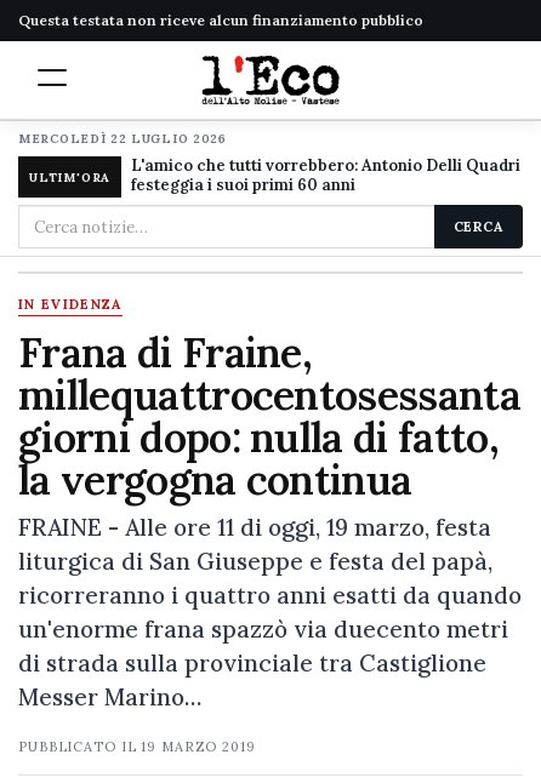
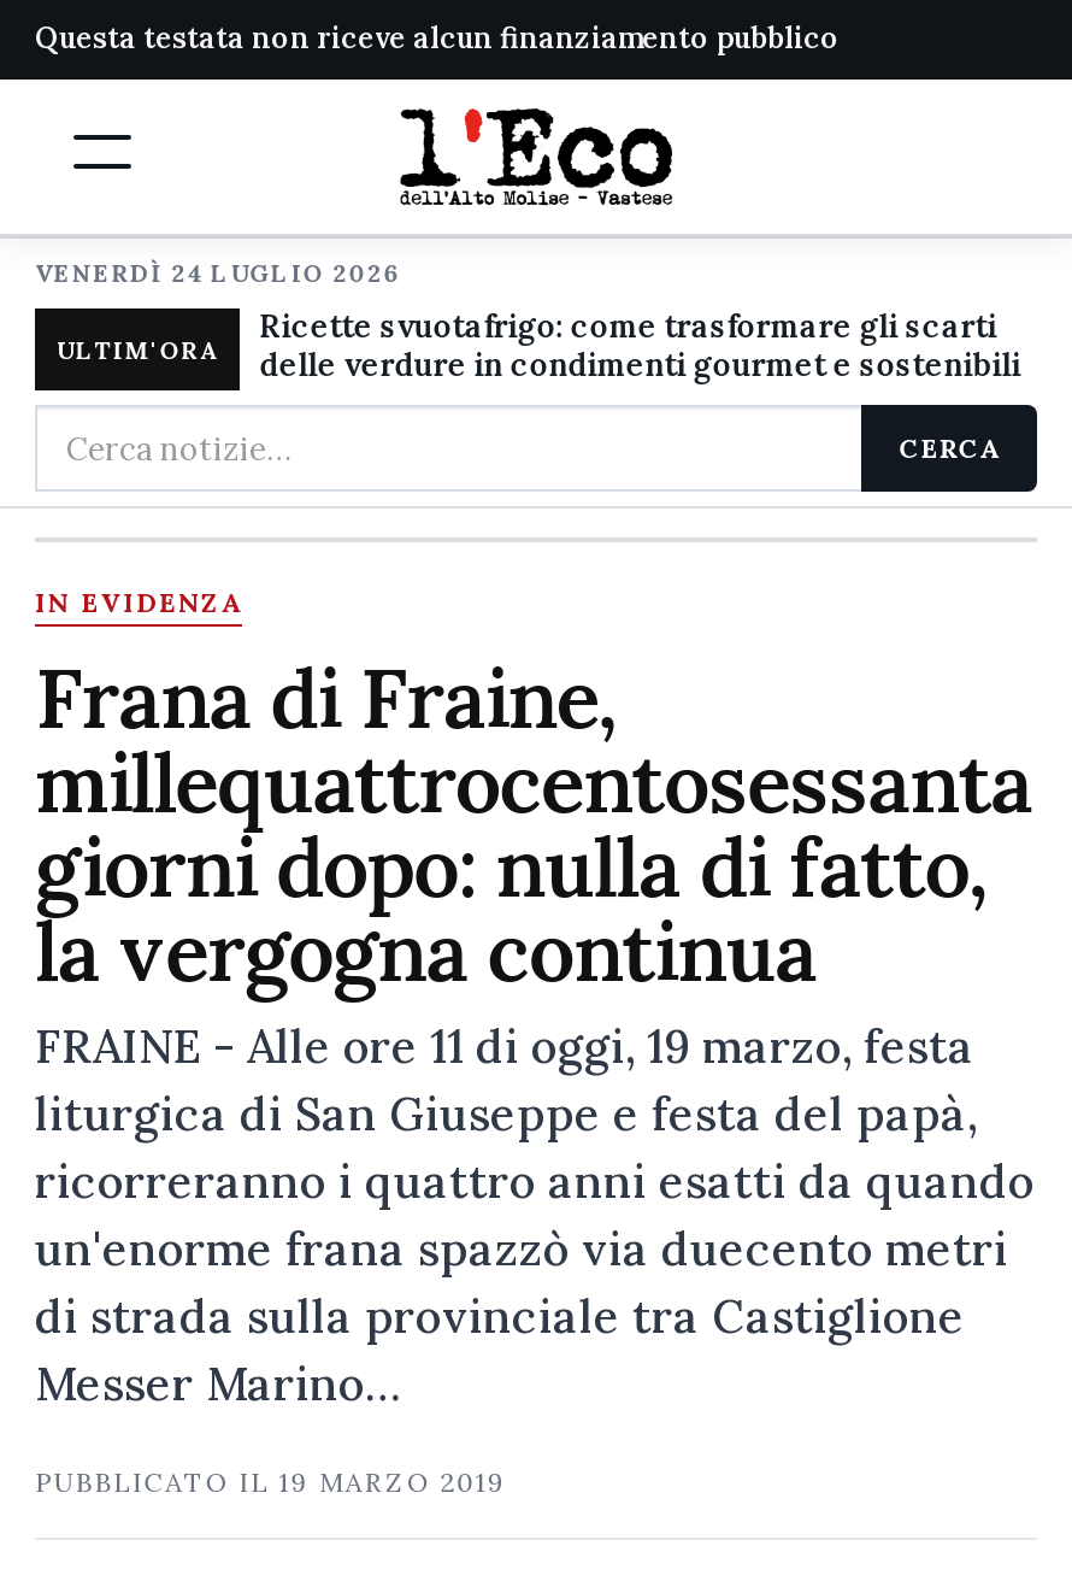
[18,131,227,147] MERCOLEDÌ 22 LUGLIO 2026 -> [35,258,400,289] VENERDÌ 24 LUGLIO 2026
[131,155,521,195] L'amico che tutti vorrebbero: Antonio Delli Quadri | festeggia i suoi primi 60 anni -> [259,306,1021,386] Ricette svuotafrigo: come trasformare gli scarti | delle verdure in condimenti gourmet e sostenibili

